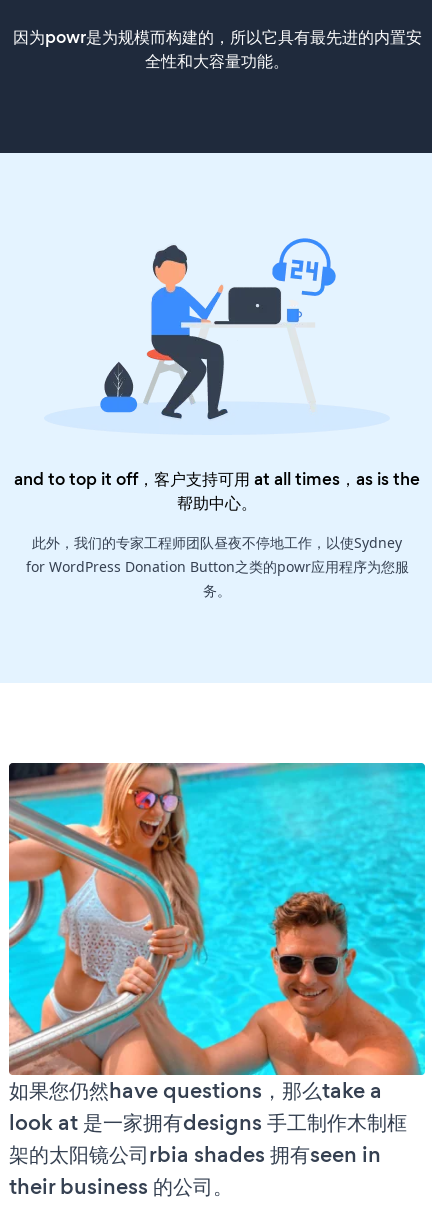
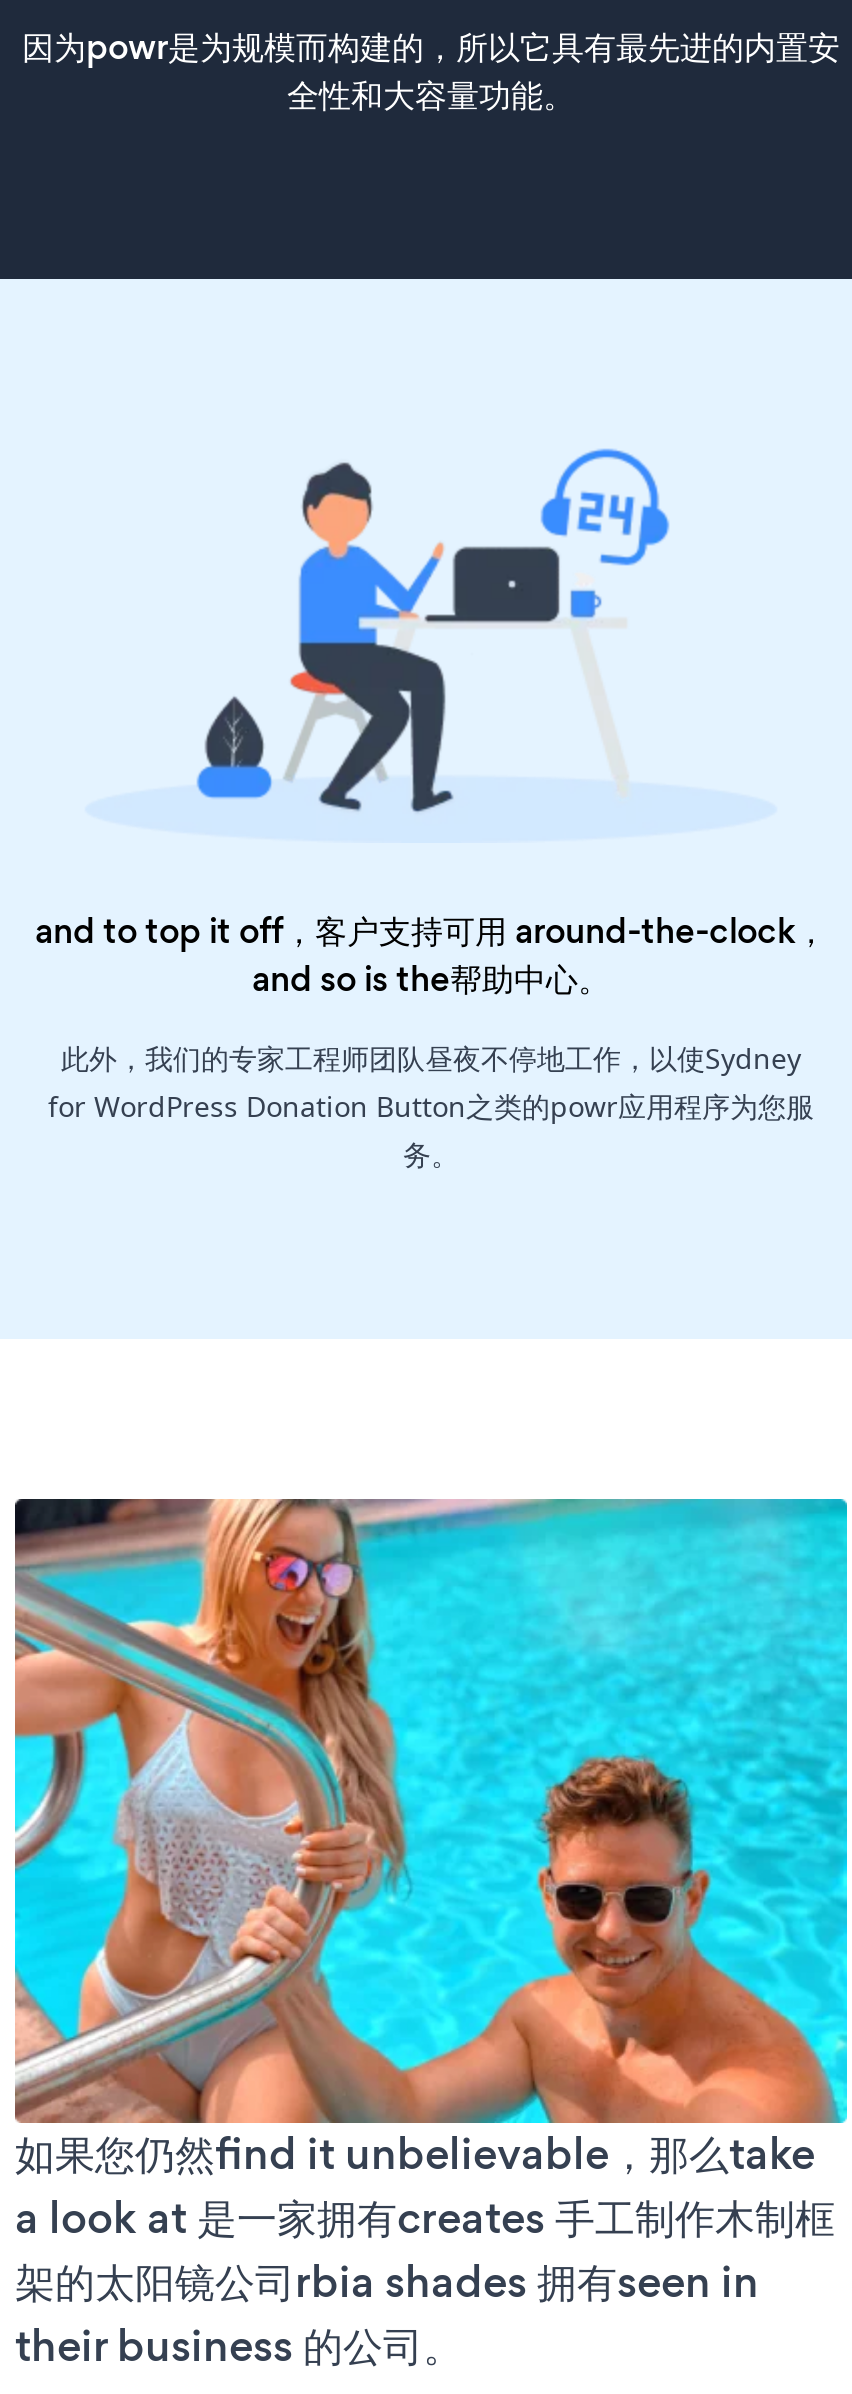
[14,467,420,515] and to top it off，客户支持可用 at all times，as is the | 帮助中心。 -> [35,908,827,1004] and to top it off，客户支持可用 around-the-clock， | and so is the帮助中心。
[9,1075,407,1138] 如果您仍然have questions，那么take a | look at 是一家拥有designs 手工制作木制框 -> [15,2123,835,2249] 如果您仍然find it unbelievable，那么take | a look at 是一家拥有creates 手工制作木制框

